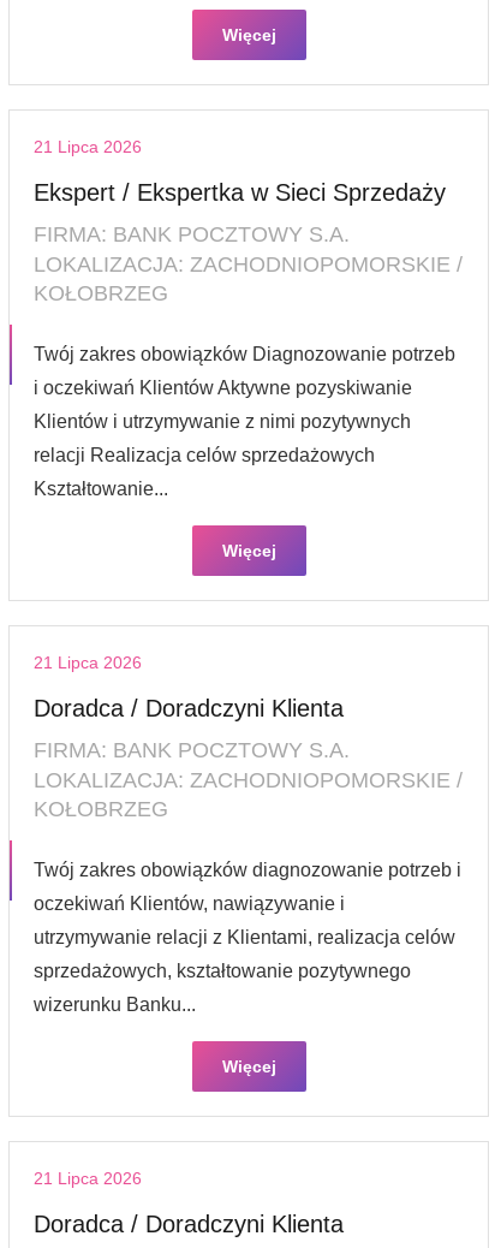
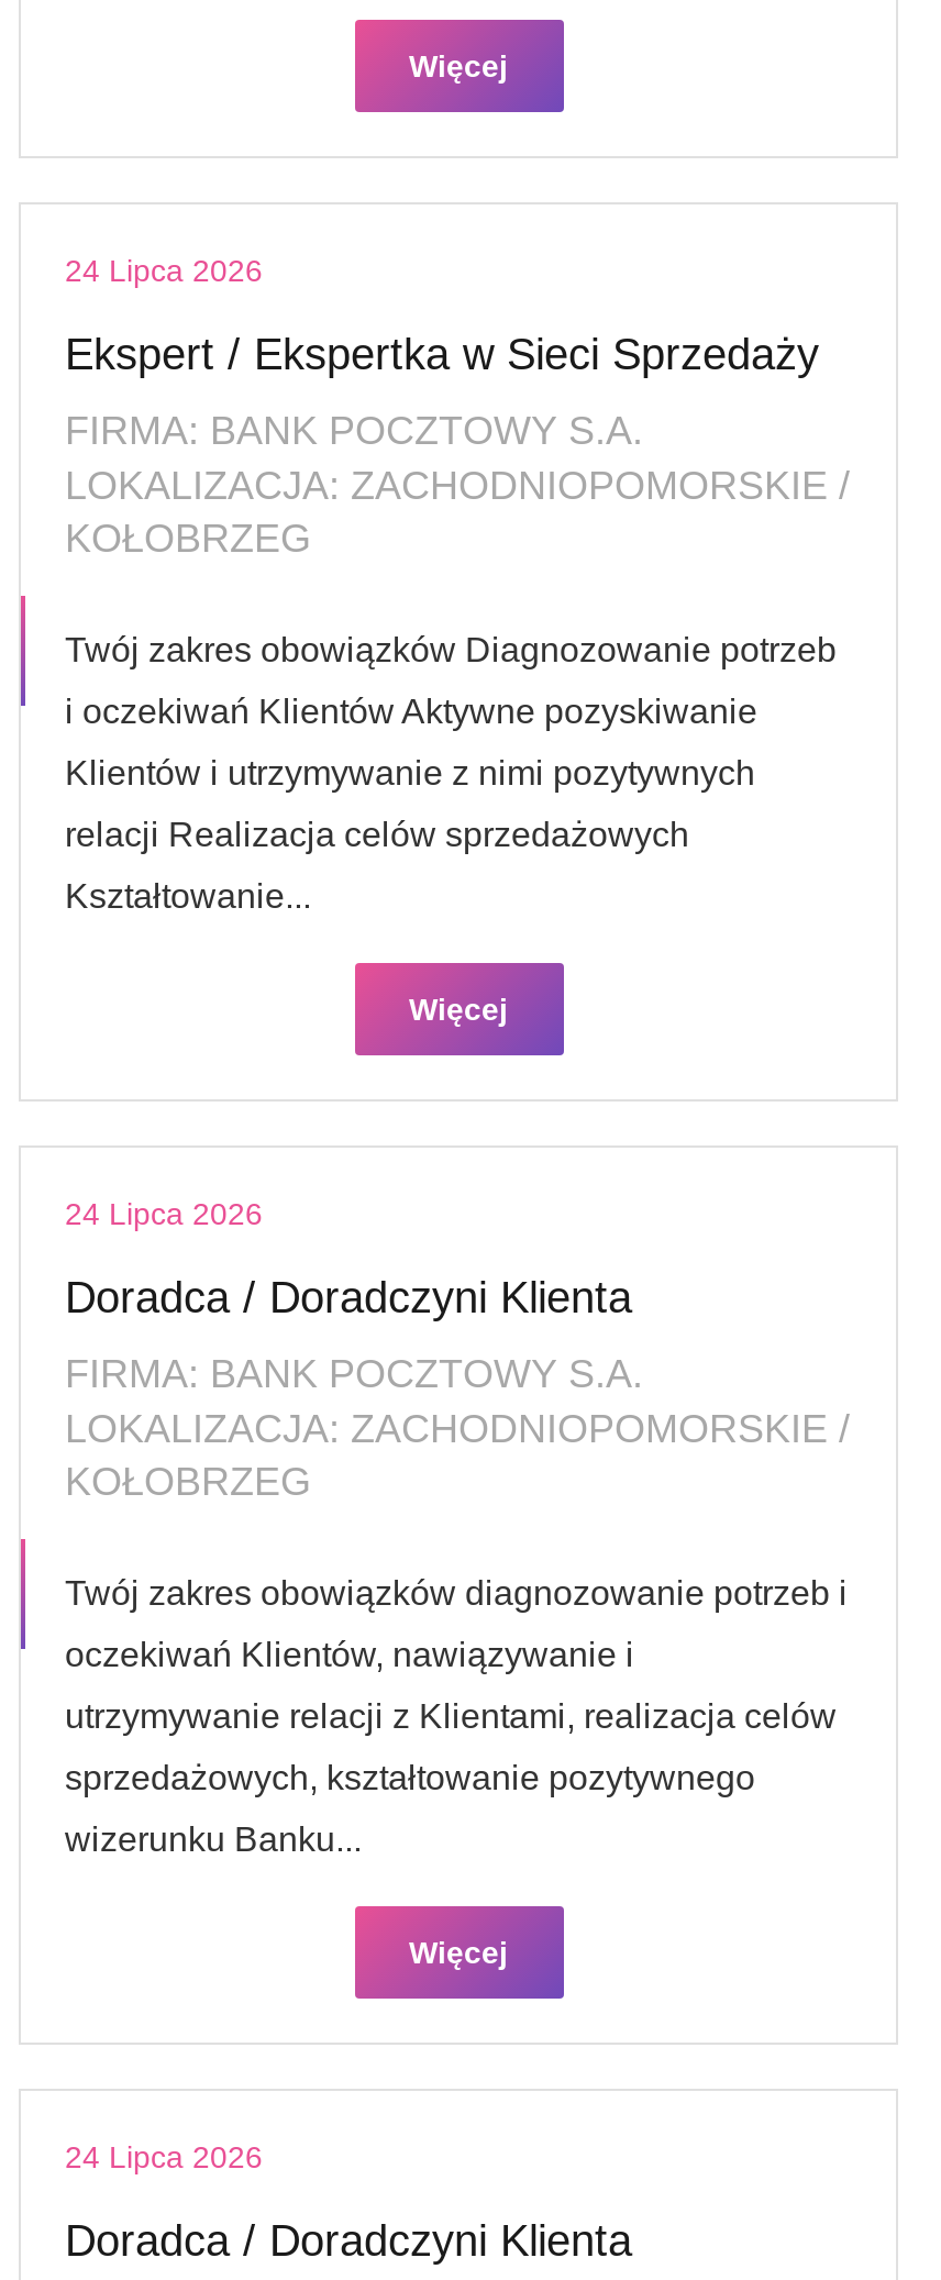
[34,137,142,156] 21 Lipca 2026 -> [65,253,263,288] 24 Lipca 2026
[34,653,142,672] 21 Lipca 2026 -> [65,1196,263,1231] 24 Lipca 2026
[34,1169,142,1188] 21 Lipca 2026 -> [65,2139,263,2174] 24 Lipca 2026

